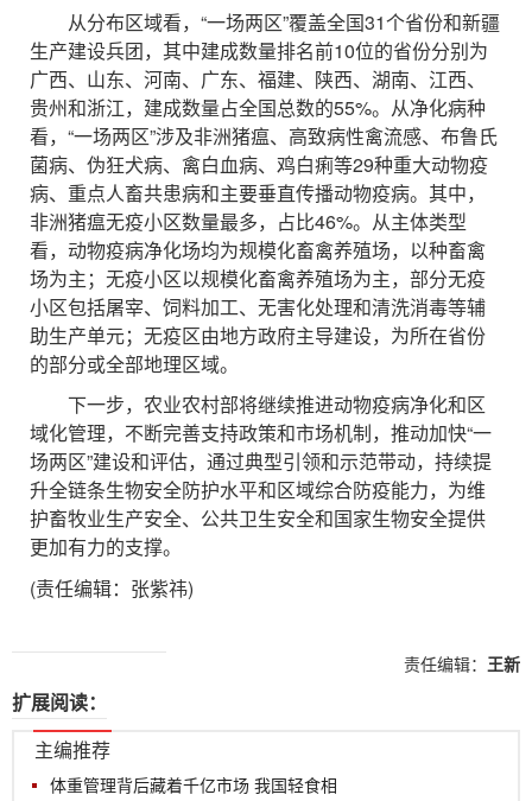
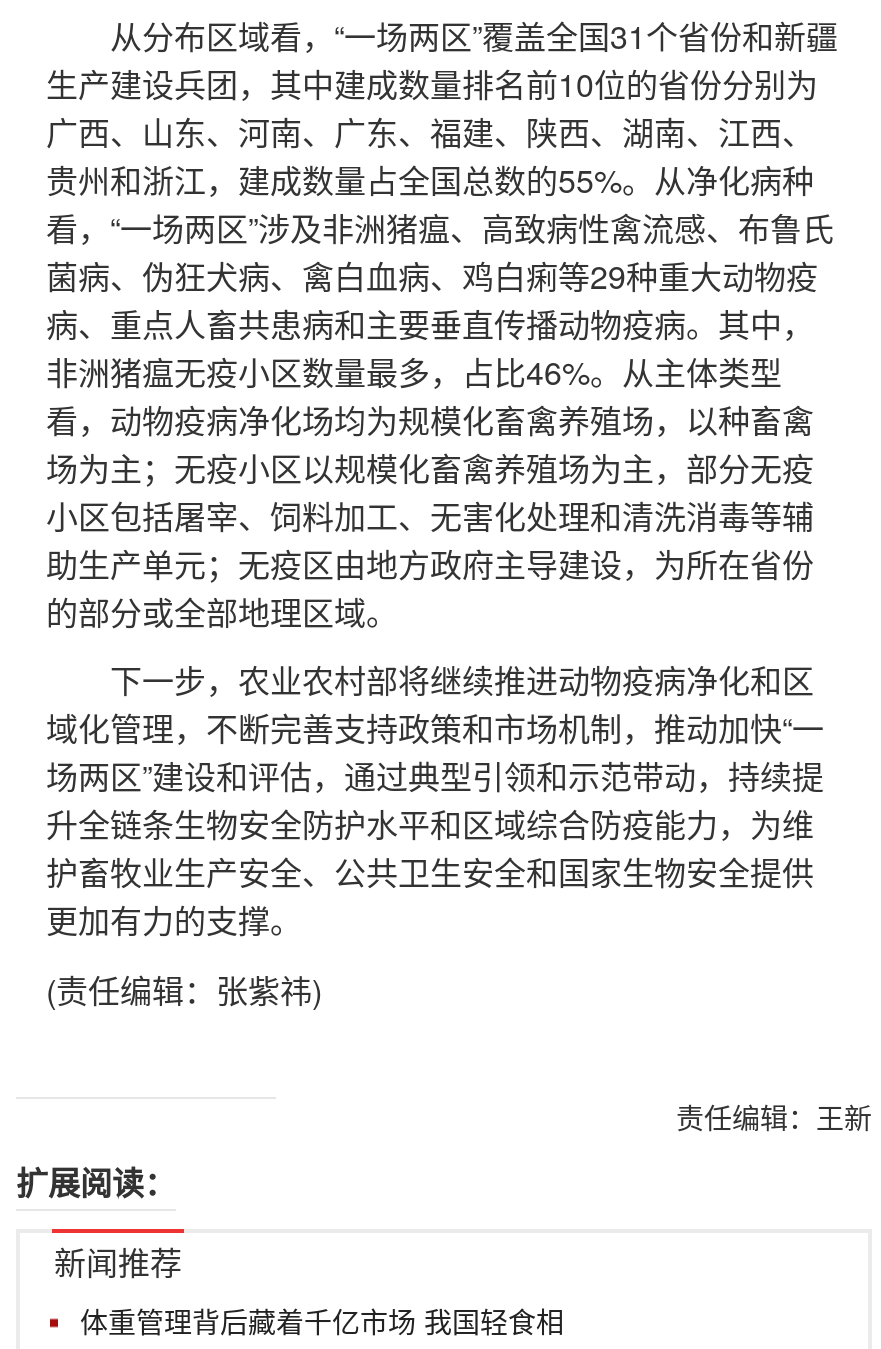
[34,736,110,763] 主编推荐 -> [54,1239,182,1285] 新闻推荐

